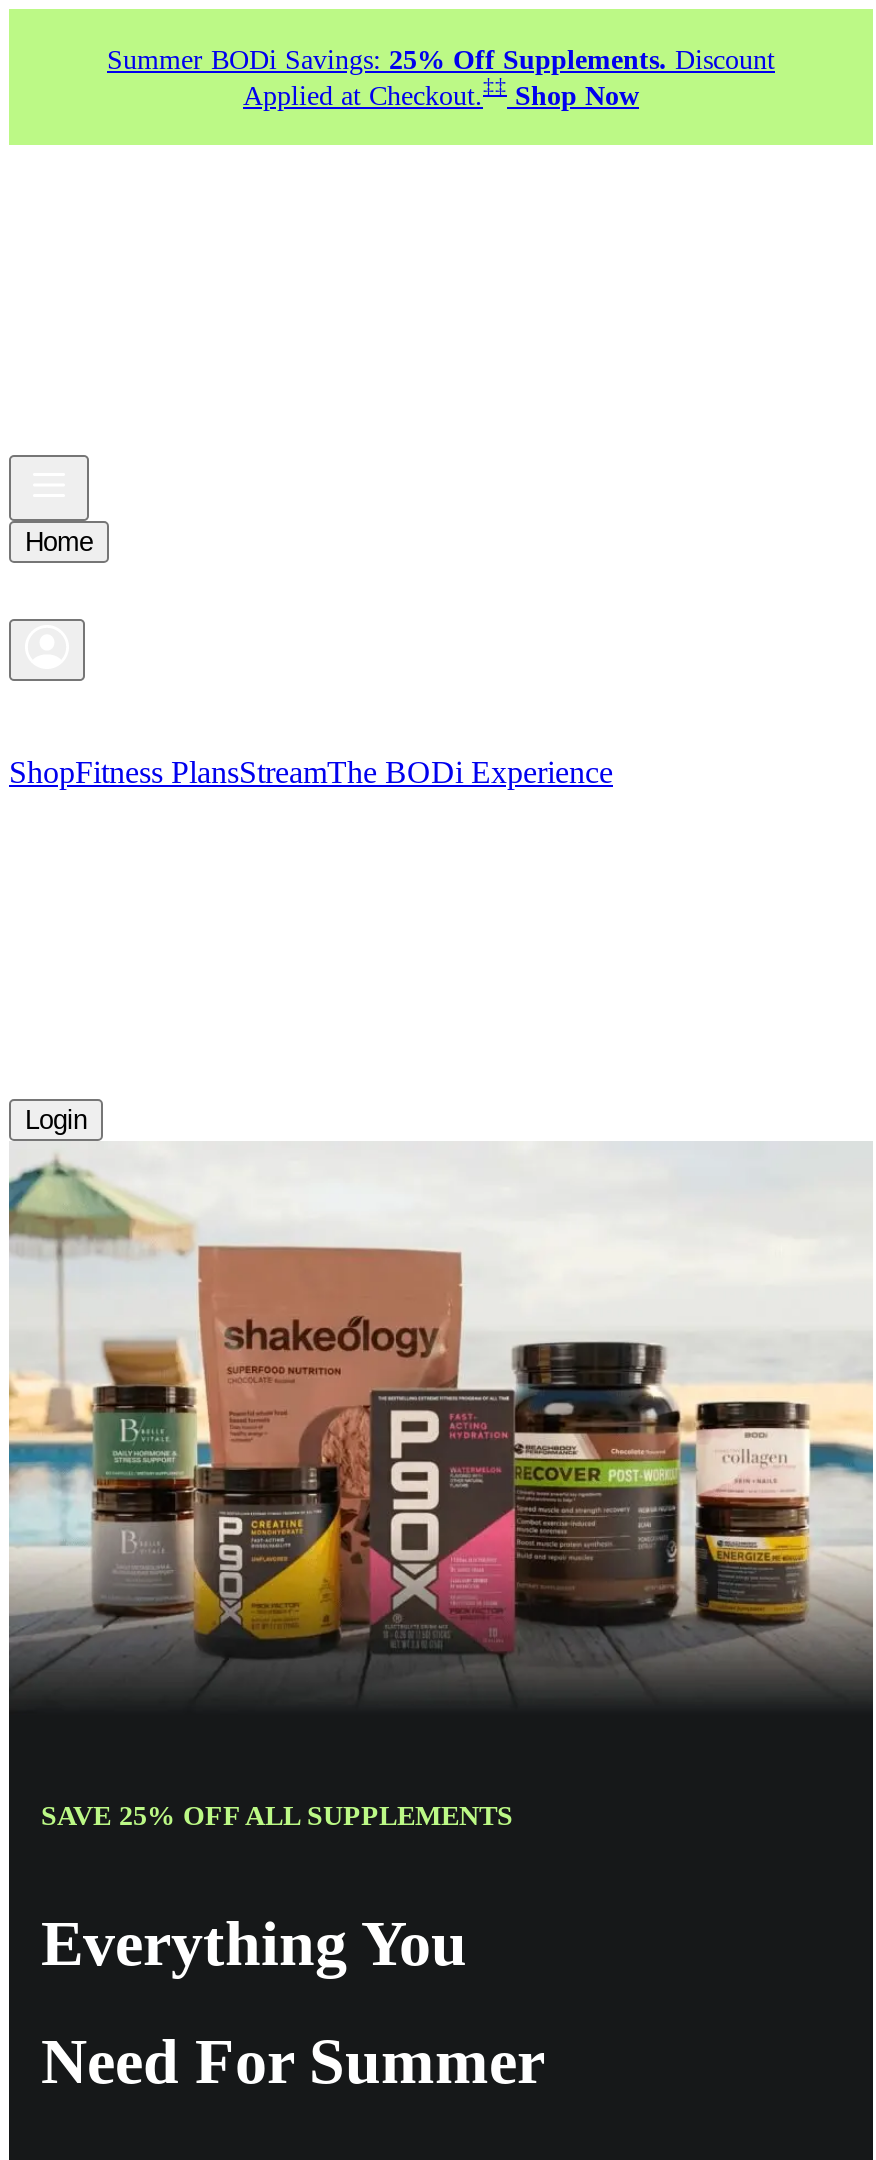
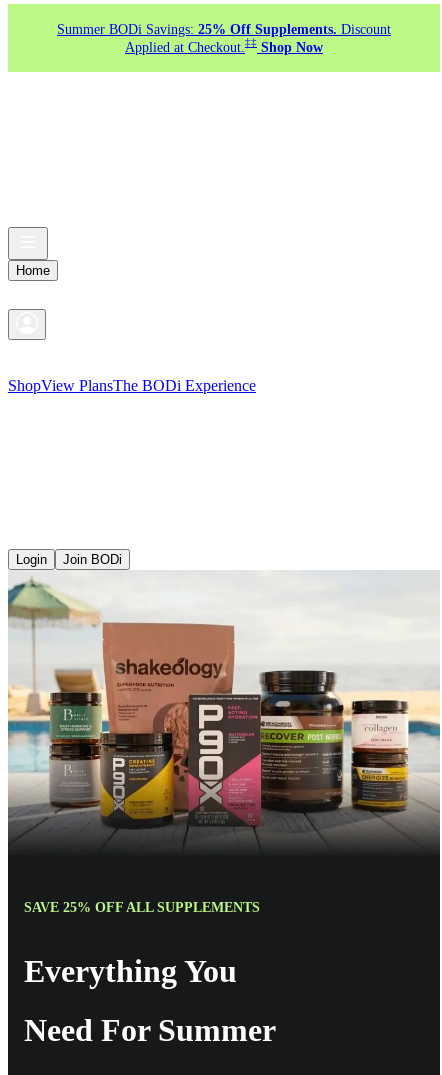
[9,755,613,789] ShopFitness PlansStreamThe BODi Experience -> [8,377,256,394] ShopView PlansThe BODi Experience
none -> [63,552,122,567] Join BODi

